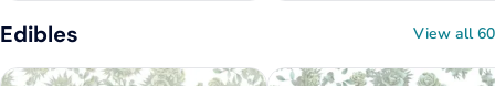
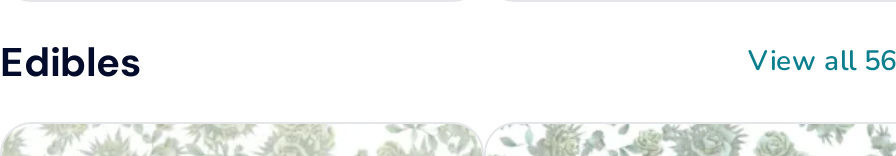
[413,23,495,44] View all 60 -> [748,42,896,80] View all 56

